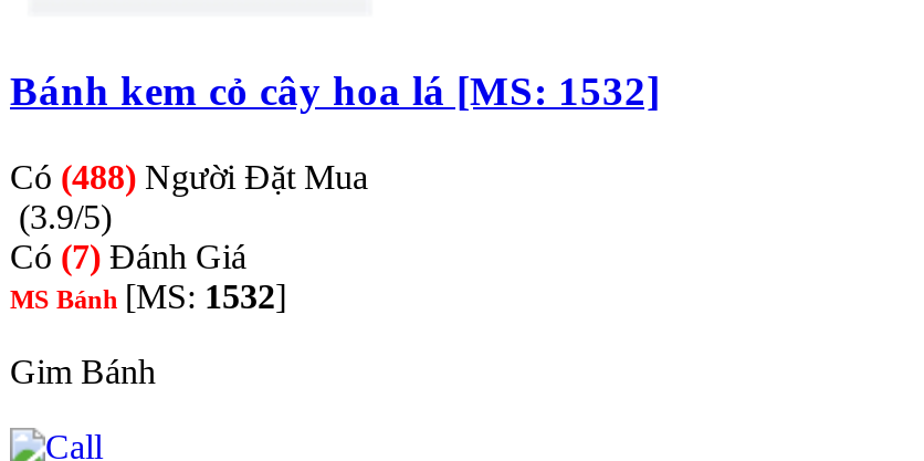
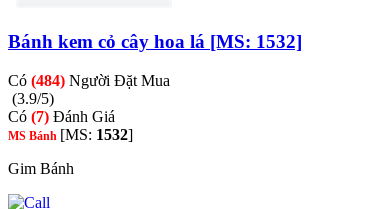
[10,157,368,195] Có (488) Người Đặt Mua -> [8,72,170,89] Có (484) Người Đặt Mua

